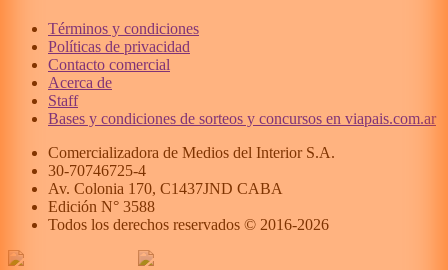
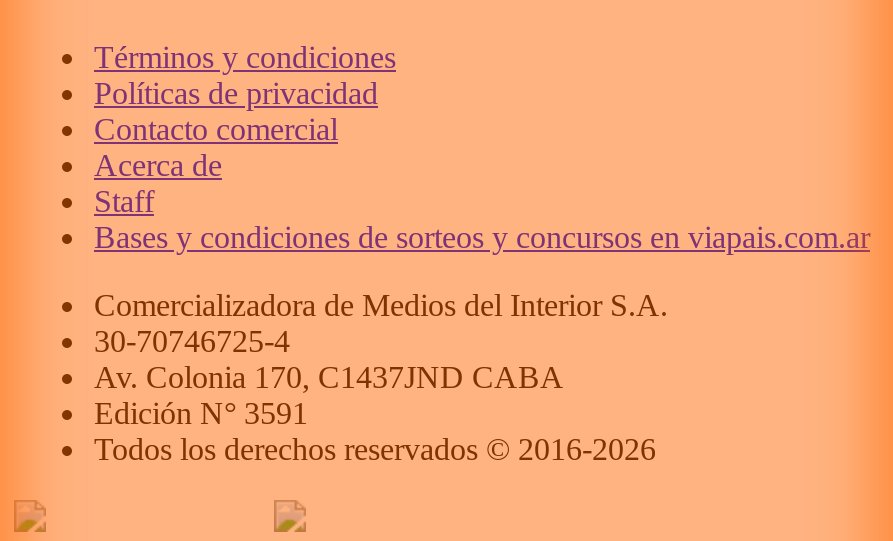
[48,198,155,215] Edición N° 3588 -> [94,397,308,431] Edición N° 3591

